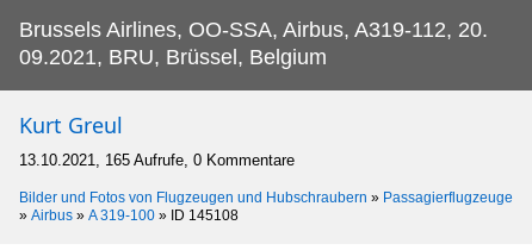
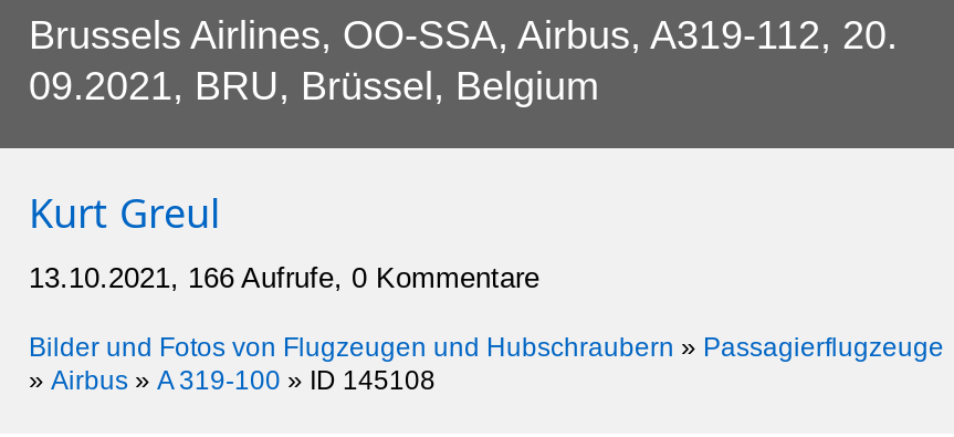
[19,151,295,169] 13.10.2021, 165 Aufrufe, 0 Kommentare -> [29,262,539,295] 13.10.2021, 166 Aufrufe, 0 Kommentare

